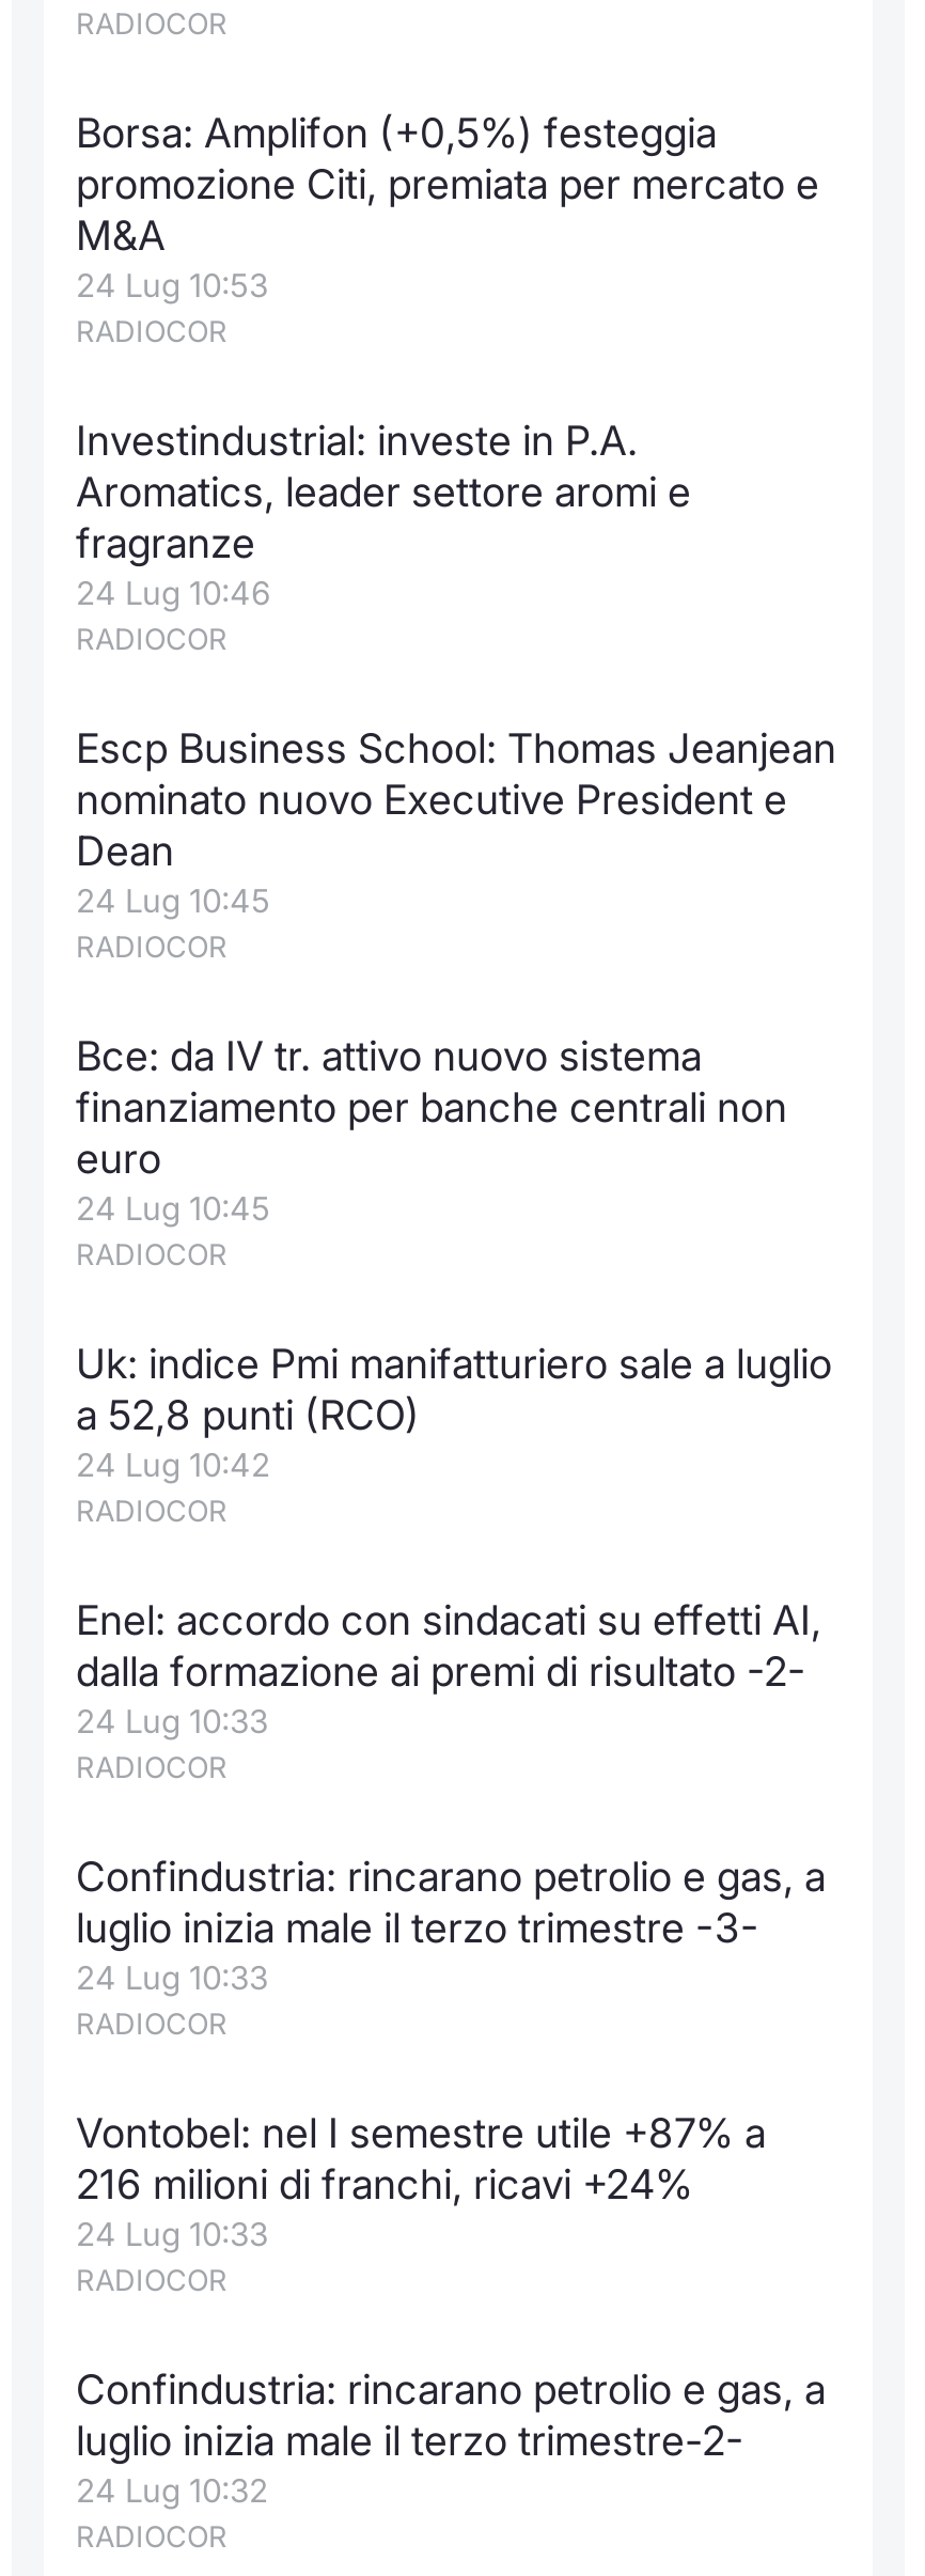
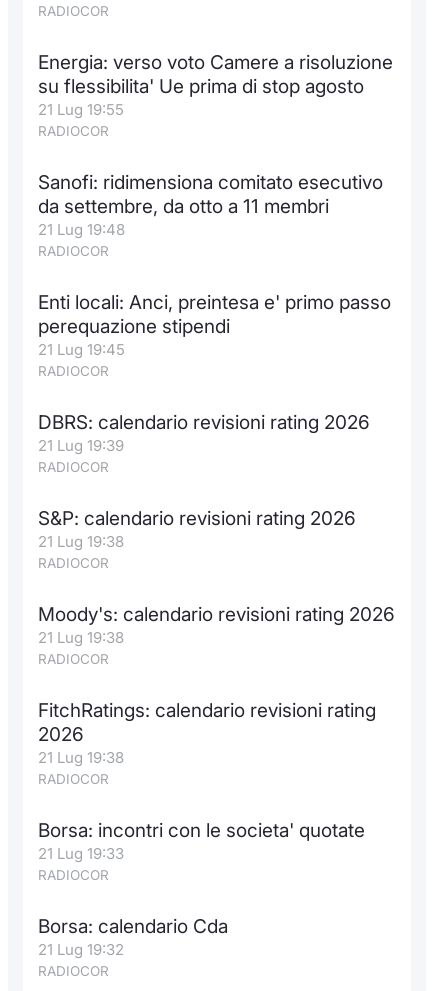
[76,109,819,306] Borsa: Amplifon (+0,5%) festeggia | promozione Citi, premiata per mercato e | M&A | 24 Lug 10:53 -> [38,51,393,119] Energia: verso voto Camere a risoluzione | su flessibilita' Ue prima di stop agosto | 21 Lug 19:55
[76,417,691,613] Investindustrial: investe in P.A. | Aromatics, leader settore aromi e | fragranze | 24 Lug 10:46 -> [38,171,383,239] Sanofi: ridimensiona comitato esecutivo | da settembre, da otto a 11 membri | 21 Lug 19:48
[76,724,836,921] Escp Business School: Thomas Jeanjean | nominato nuovo Executive President e | Dean | 24 Lug 10:45 -> [38,291,391,359] Enti locali: Anci, preintesa e' primo passo | perequazione stipendi | 21 Lug 19:45
[76,1032,787,1229] Bce: da IV tr. attivo nuovo sistema | finanziamento per banche centrali non | euro | 24 Lug 10:45 -> [38,411,370,455] DBRS: calendario revisioni rating 2026 | 21 Lug 19:39
[76,1340,832,1485] Uk: indice Pmi manifatturiero sale a luglio | a 52,8 punti (RCO) | 24 Lug 10:42 -> [38,507,356,551] S&P: calendario revisioni rating 2026 | 21 Lug 19:38
[76,1596,821,1742] Enel: accordo con sindacati su effetti AI, | dalla formazione ai premi di risultato -2- | 24 Lug 10:33 -> [38,603,395,647] Moody's: calendario revisioni rating 2026 | 21 Lug 19:38
[76,1853,826,1998] Confindustria: rincarano petrolio e gas, a | luglio inizia male il terzo trimestre -3- | 24 Lug 10:33 -> [38,699,376,767] FitchRatings: calendario revisioni rating | 2026 | 21 Lug 19:38
[76,2109,766,2254] Vontobel: nel I semestre utile +87% a | 216 milioni di franchi, ricavi +24% | 24 Lug 10:33 -> [38,819,365,863] Borsa: incontri con le societa' quotate | 21 Lug 19:33
[76,2366,826,2511] Confindustria: rincarano petrolio e gas, a | luglio inizia male il terzo trimestre-2- | 24 Lug 10:32 -> [38,915,228,959] Borsa: calendario Cda | 21 Lug 19:32

